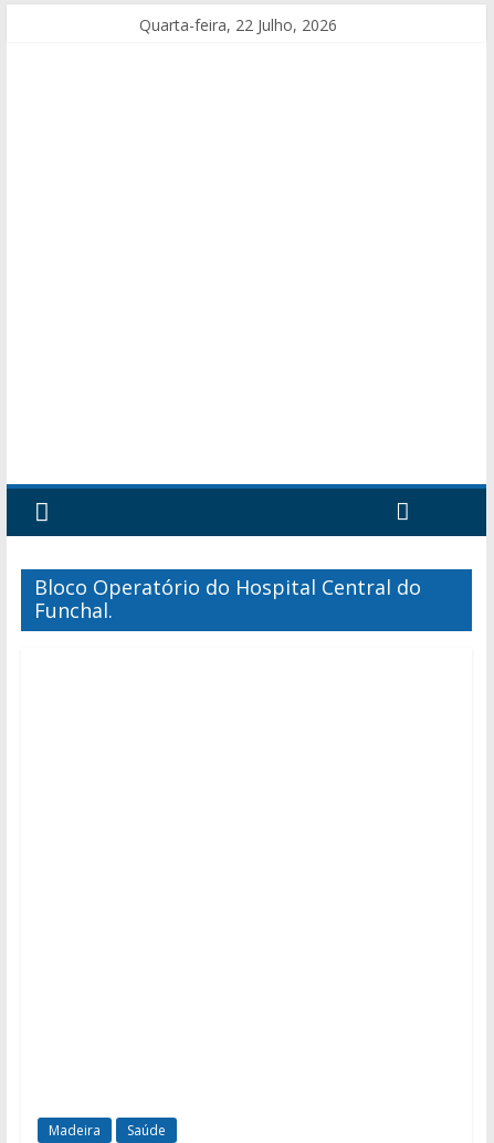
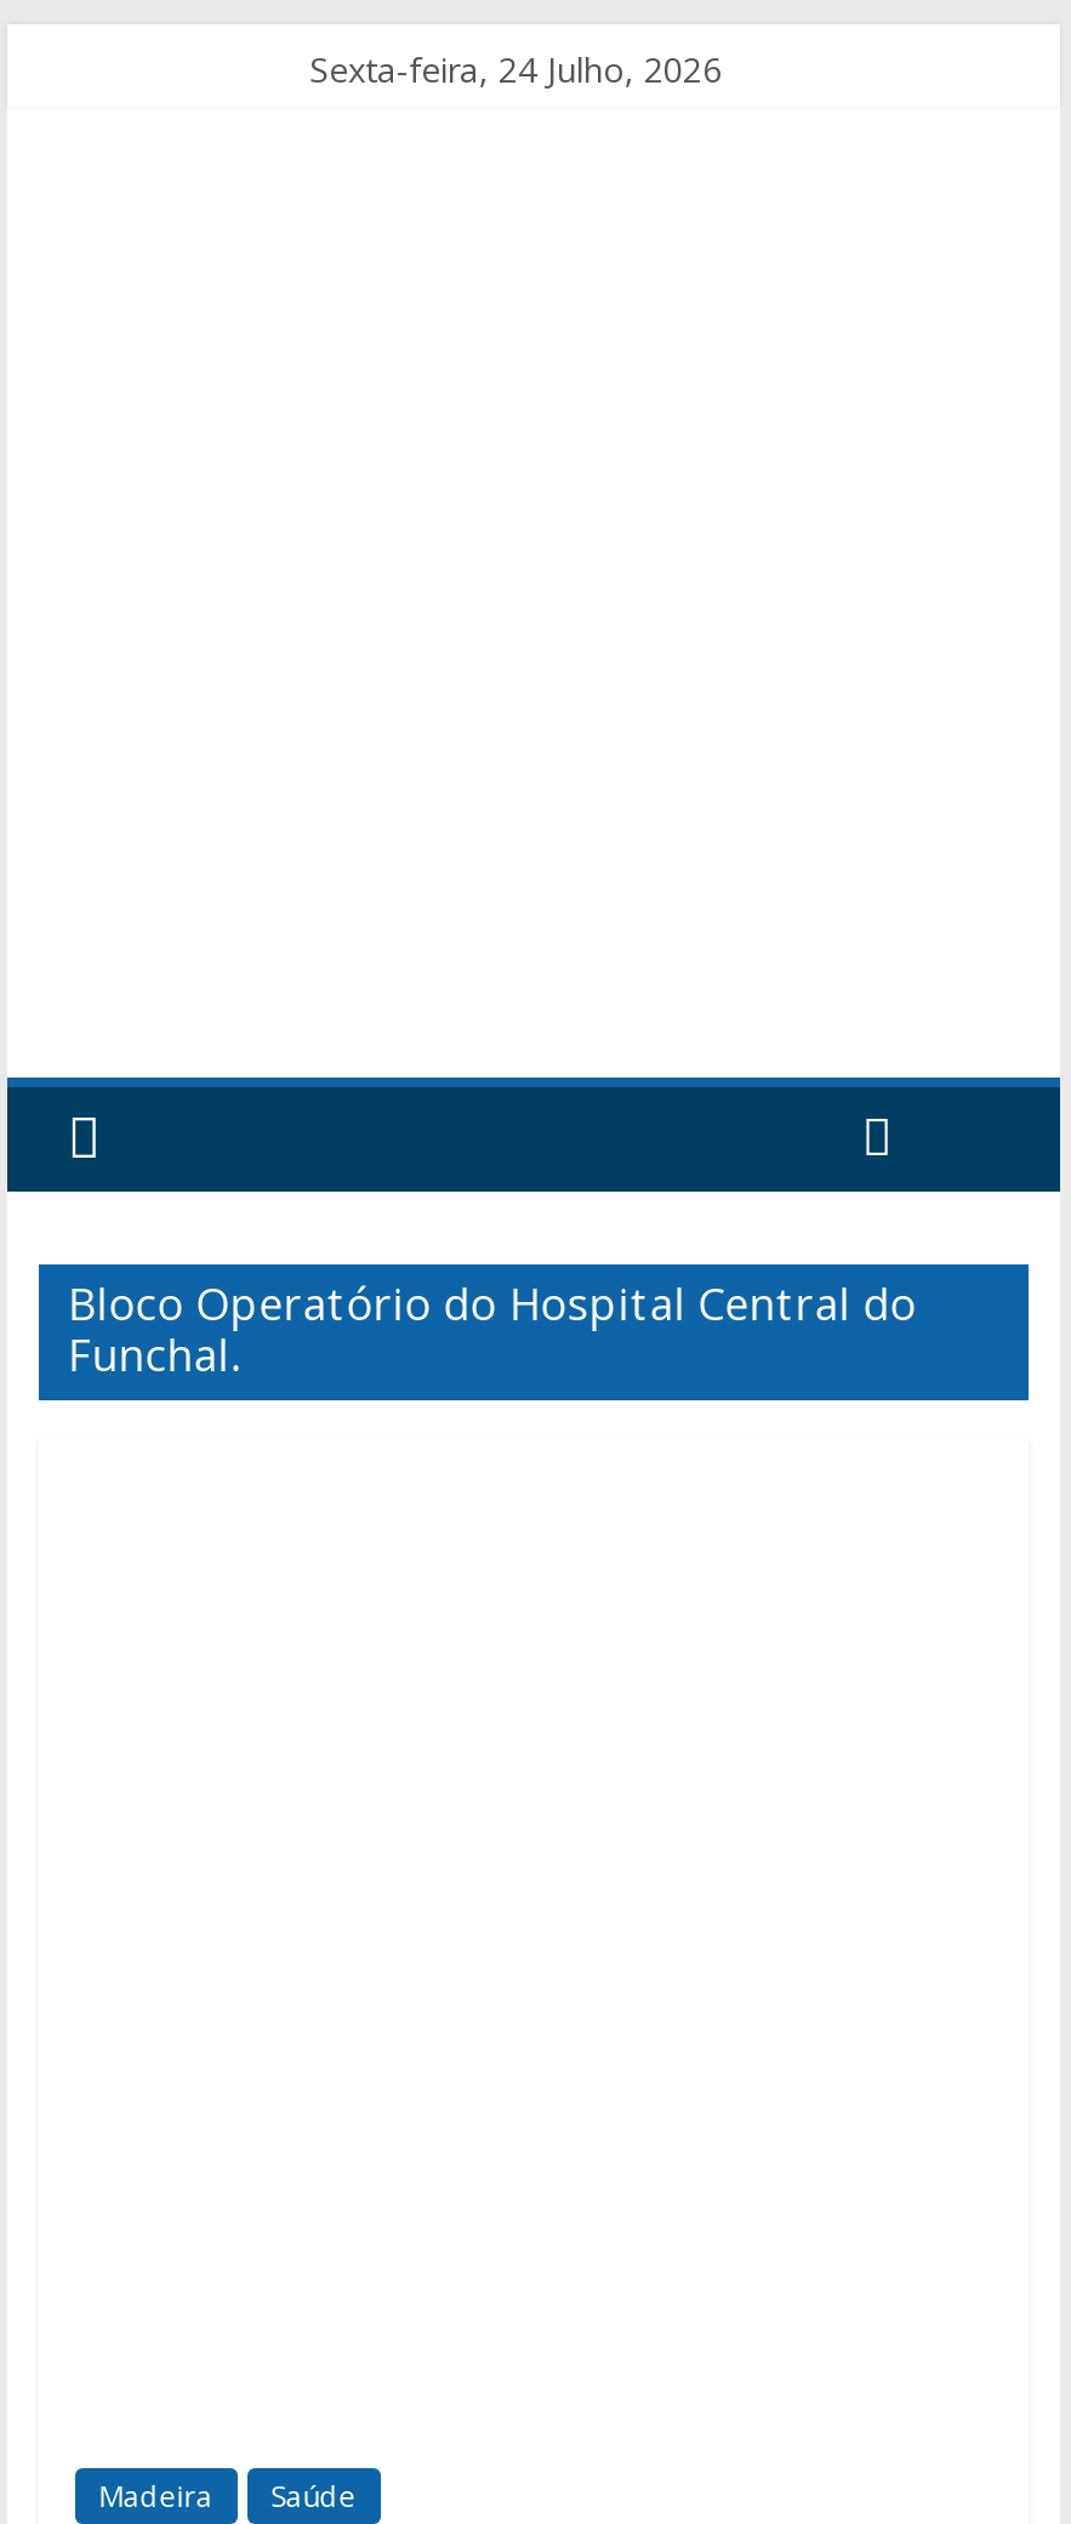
[139,14,337,35] Quarta-feira, 22 Julho, 2026 -> [309,46,722,92] Sexta-feira, 24 Julho, 2026

